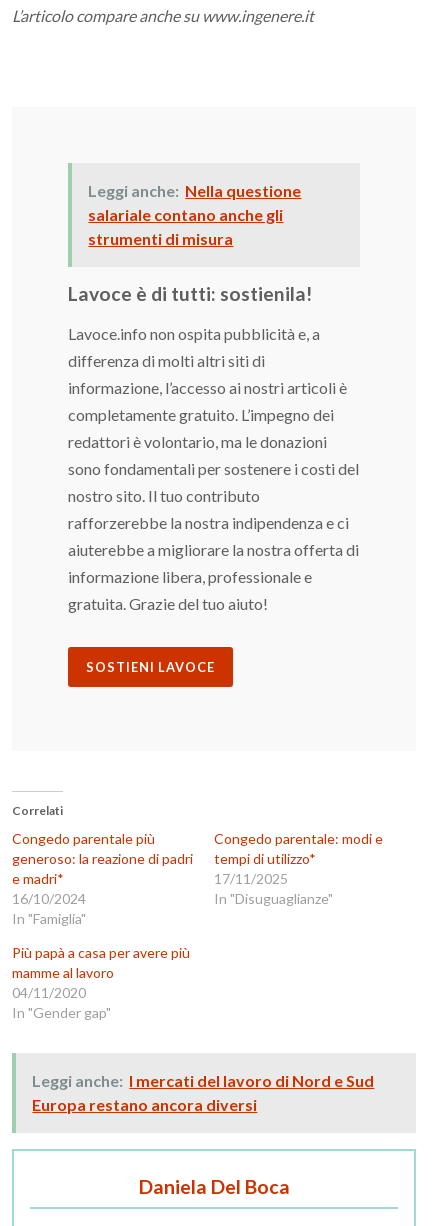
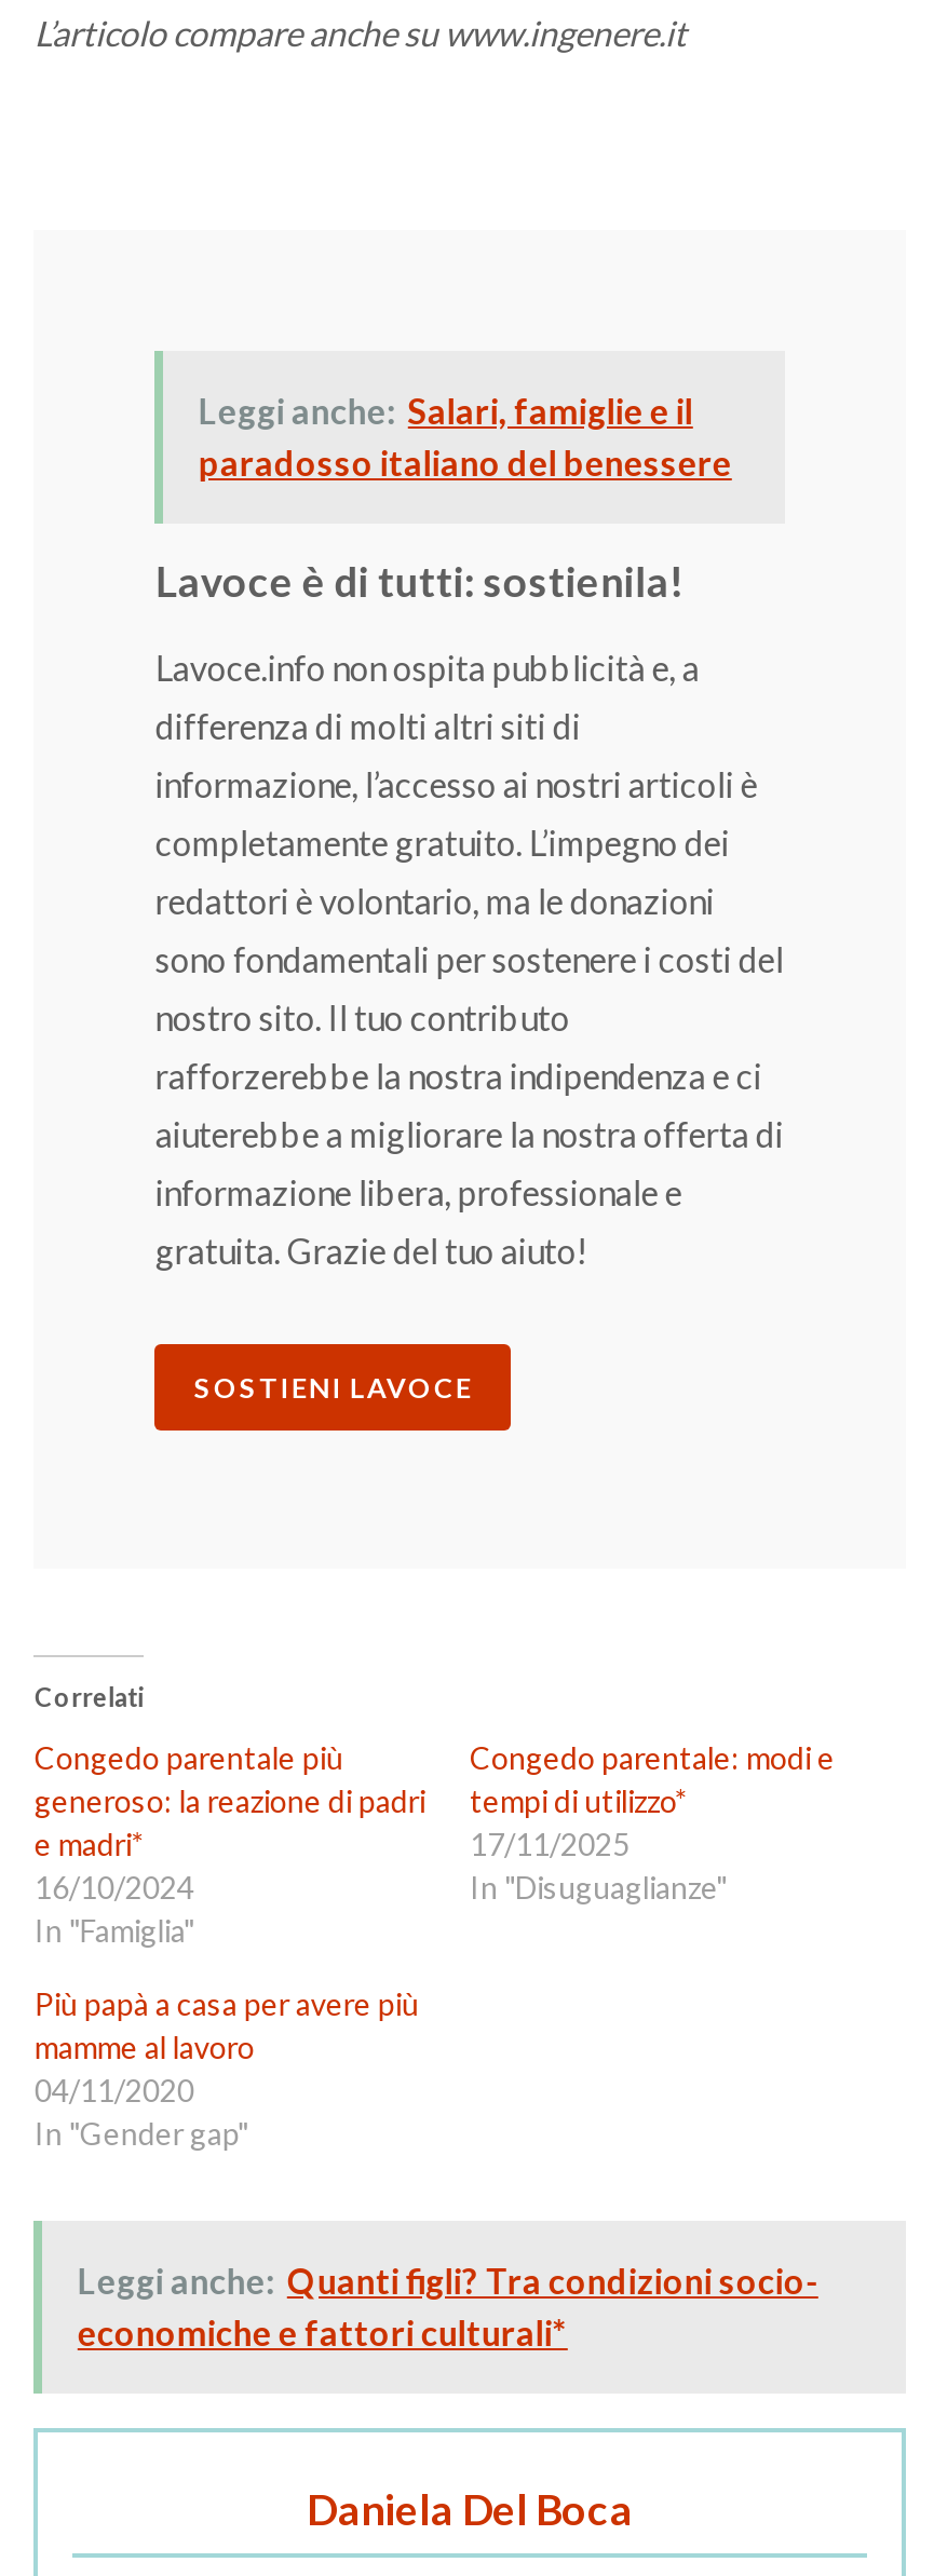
[88,181,301,248] Leggi anche: Nella questione | salariale contano anche gli | strumenti di misura -> [198,389,732,482] Leggi anche: Salari, famiglie e il | paradosso italiano del benessere
[32,1071,374,1114] Leggi anche: I mercati del lavoro di Nord e Sud | Europa restano ancora diversi -> [78,2259,818,2352] Leggi anche: Quanti figli? Tra condizioni socio- | economiche e fattori culturali*

